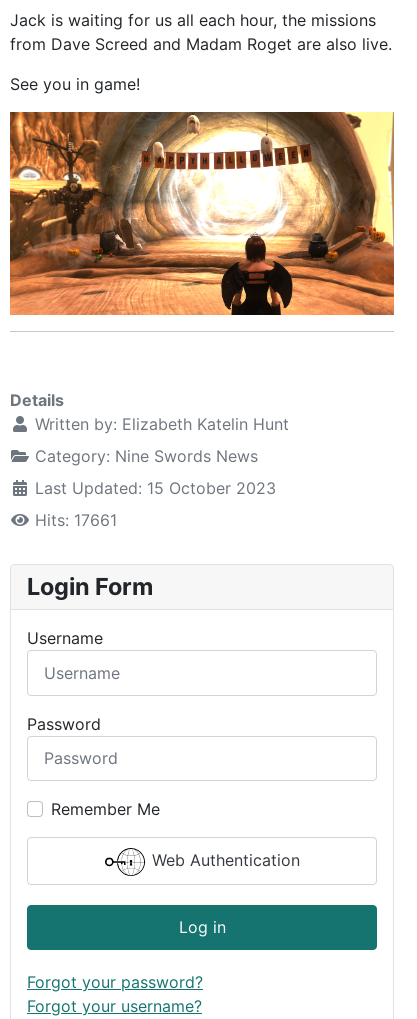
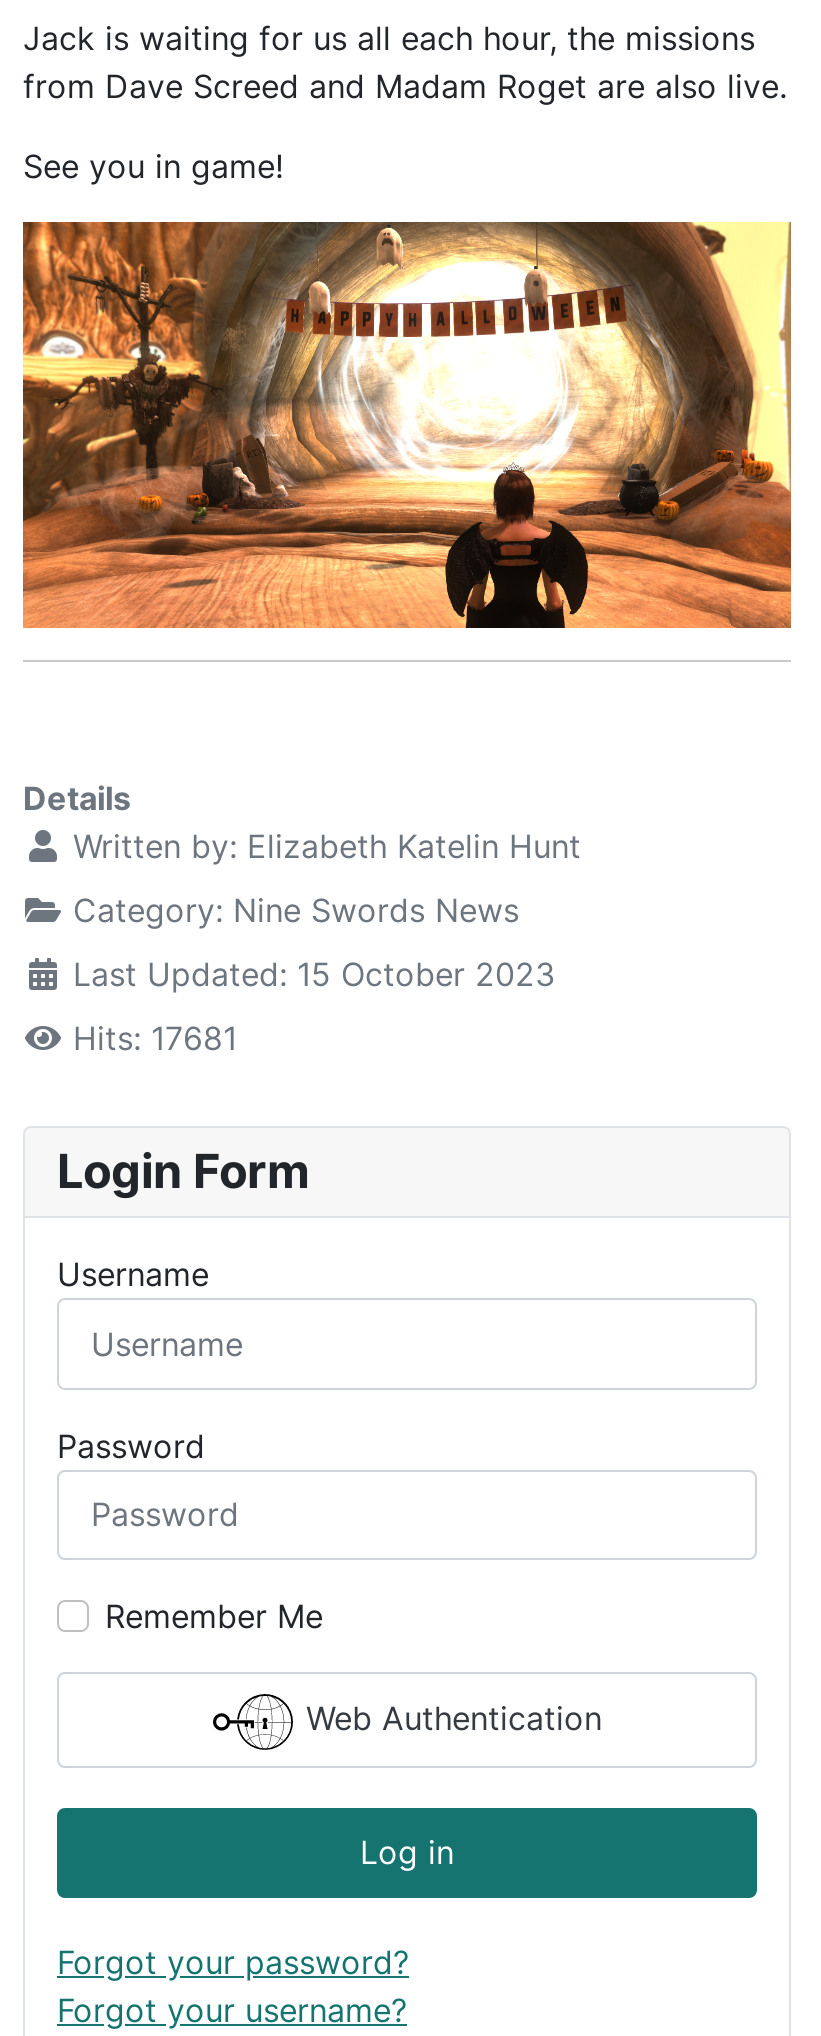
[35,510,117,530] Hits: 17661 -> [73,1019,237,1059] Hits: 17681

